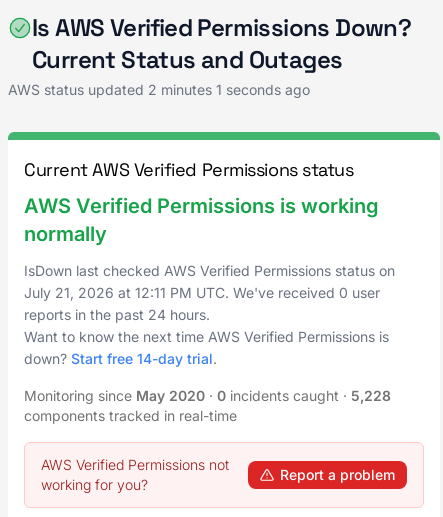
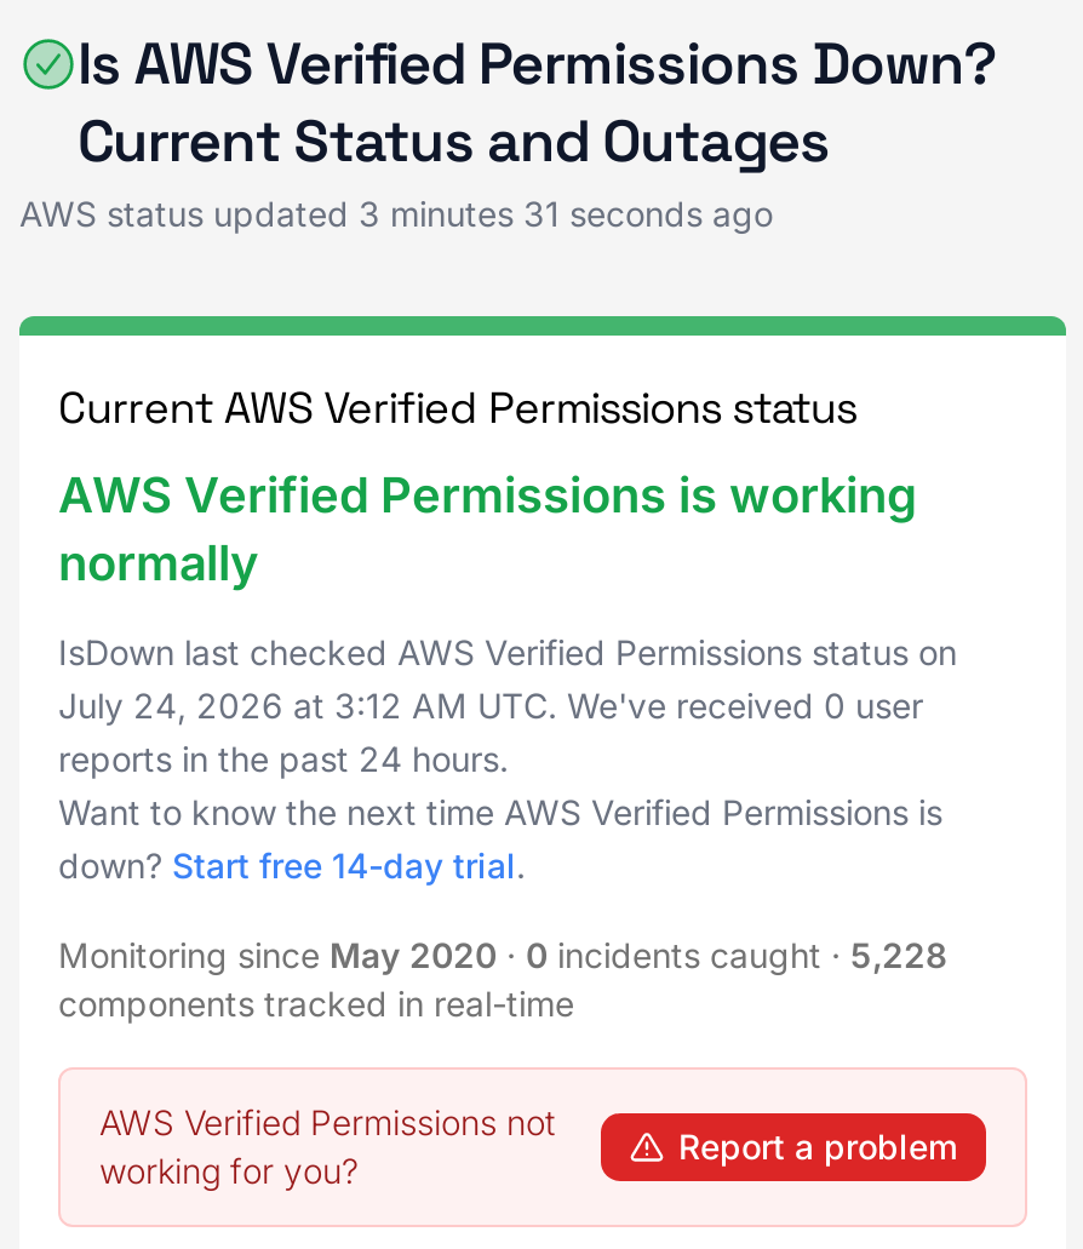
[8,81,310,98] AWS status updated 2 minutes 1 seconds ago -> [19,193,773,234] AWS status updated 3 minutes 31 seconds ago
[24,284,380,301] July 21, 2026 at 12:11 PM UTC. We've received 0 user -> [58,684,923,726] July 24, 2026 at 3:12 AM UTC. We've received 0 user

